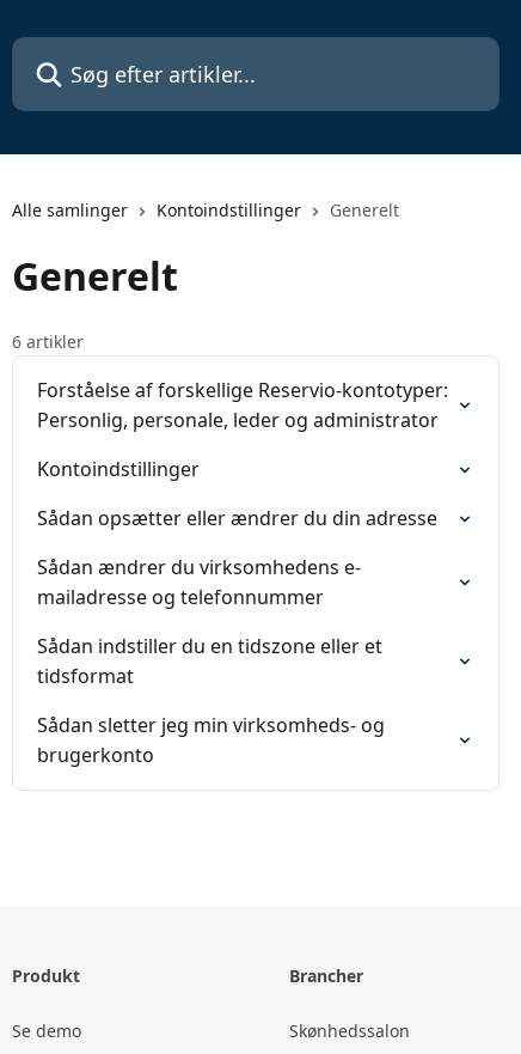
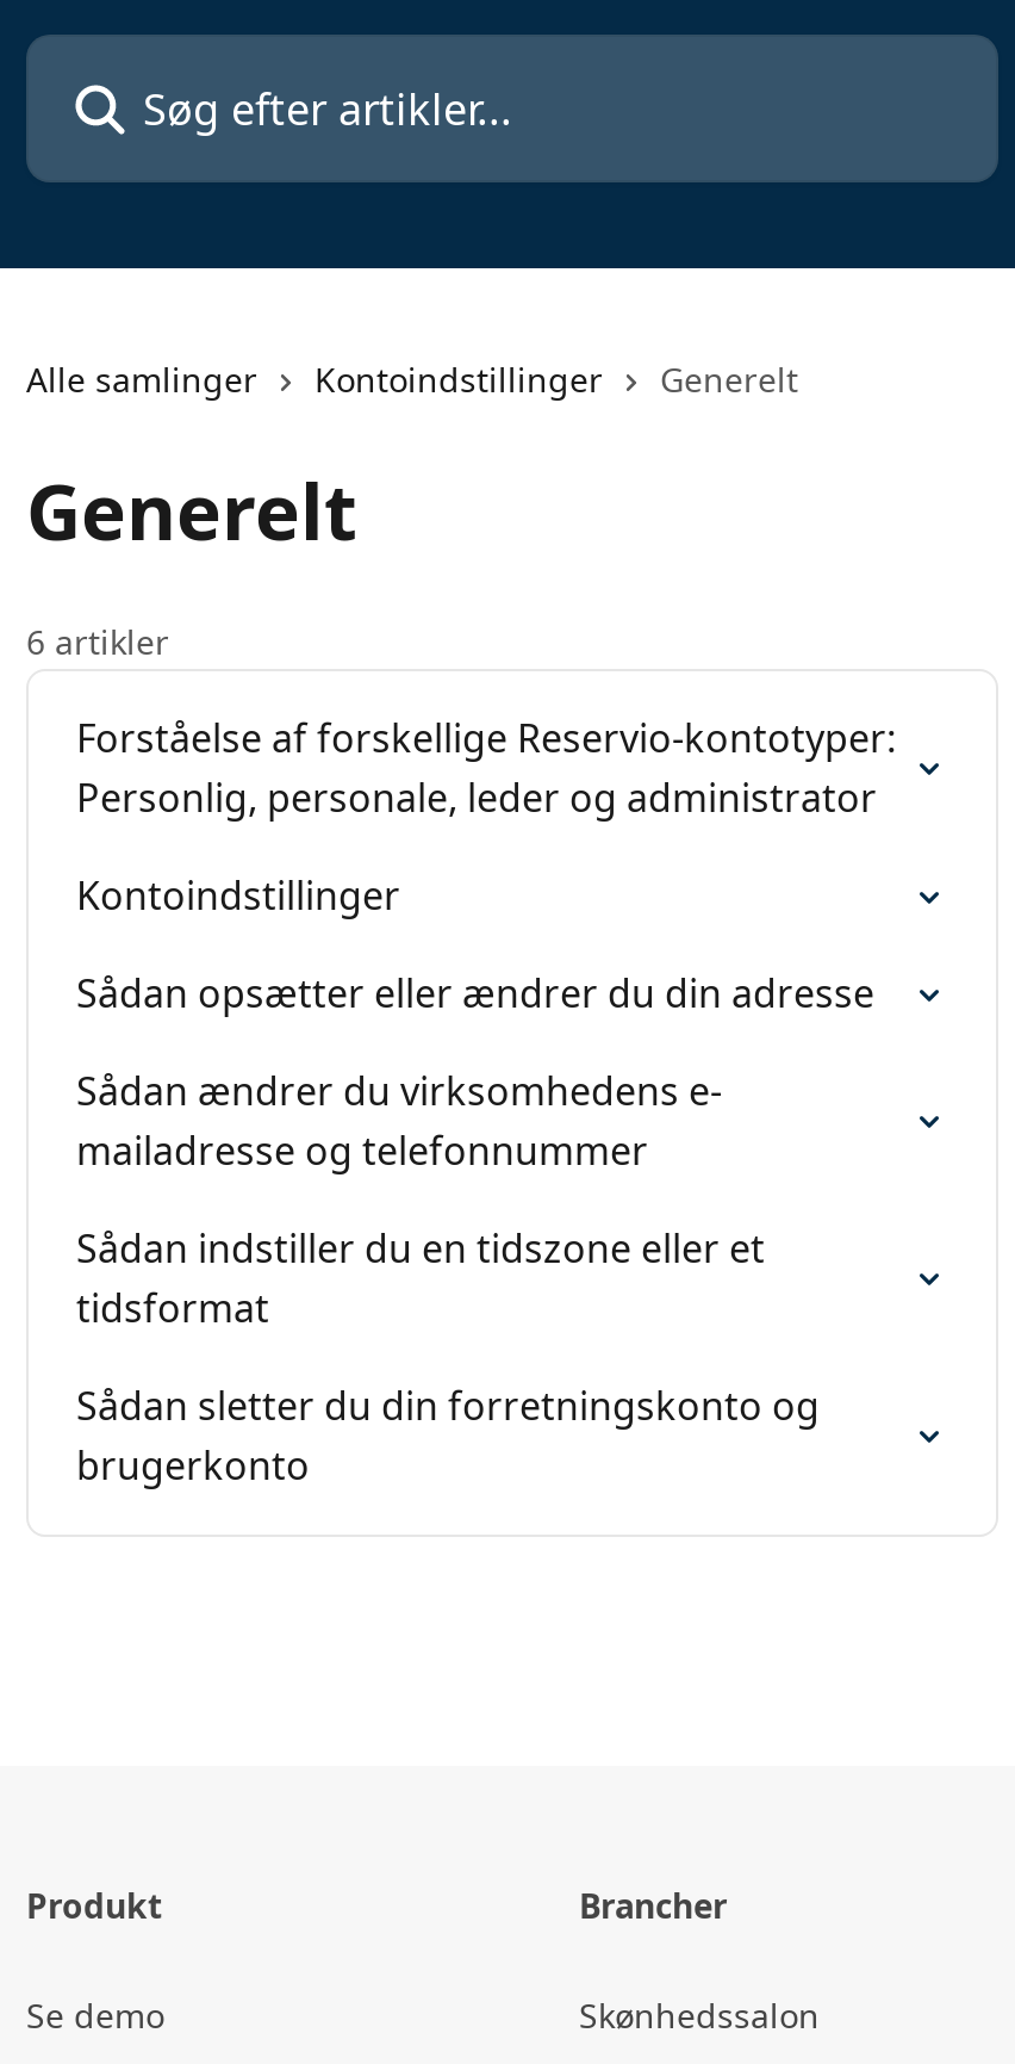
[37,712,385,738] Sådan sletter jeg min virksomheds- og -> [76,1380,820,1432] Sådan sletter du din forretningskonto og

